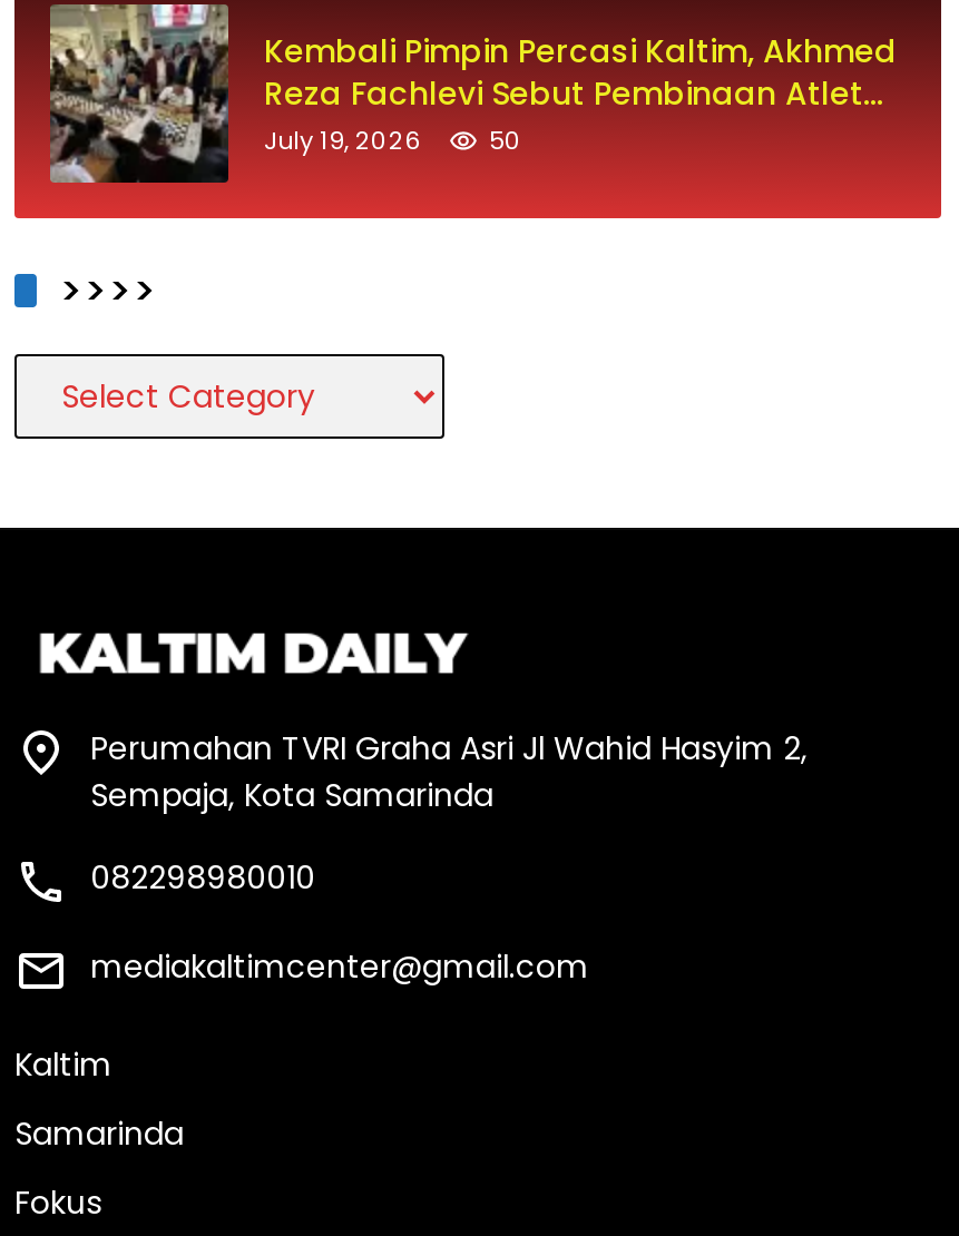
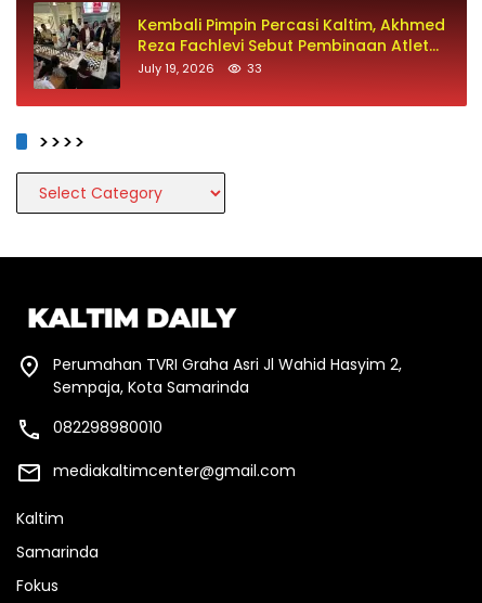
[489,122,522,158] 50 -> [247,60,262,77] 33

